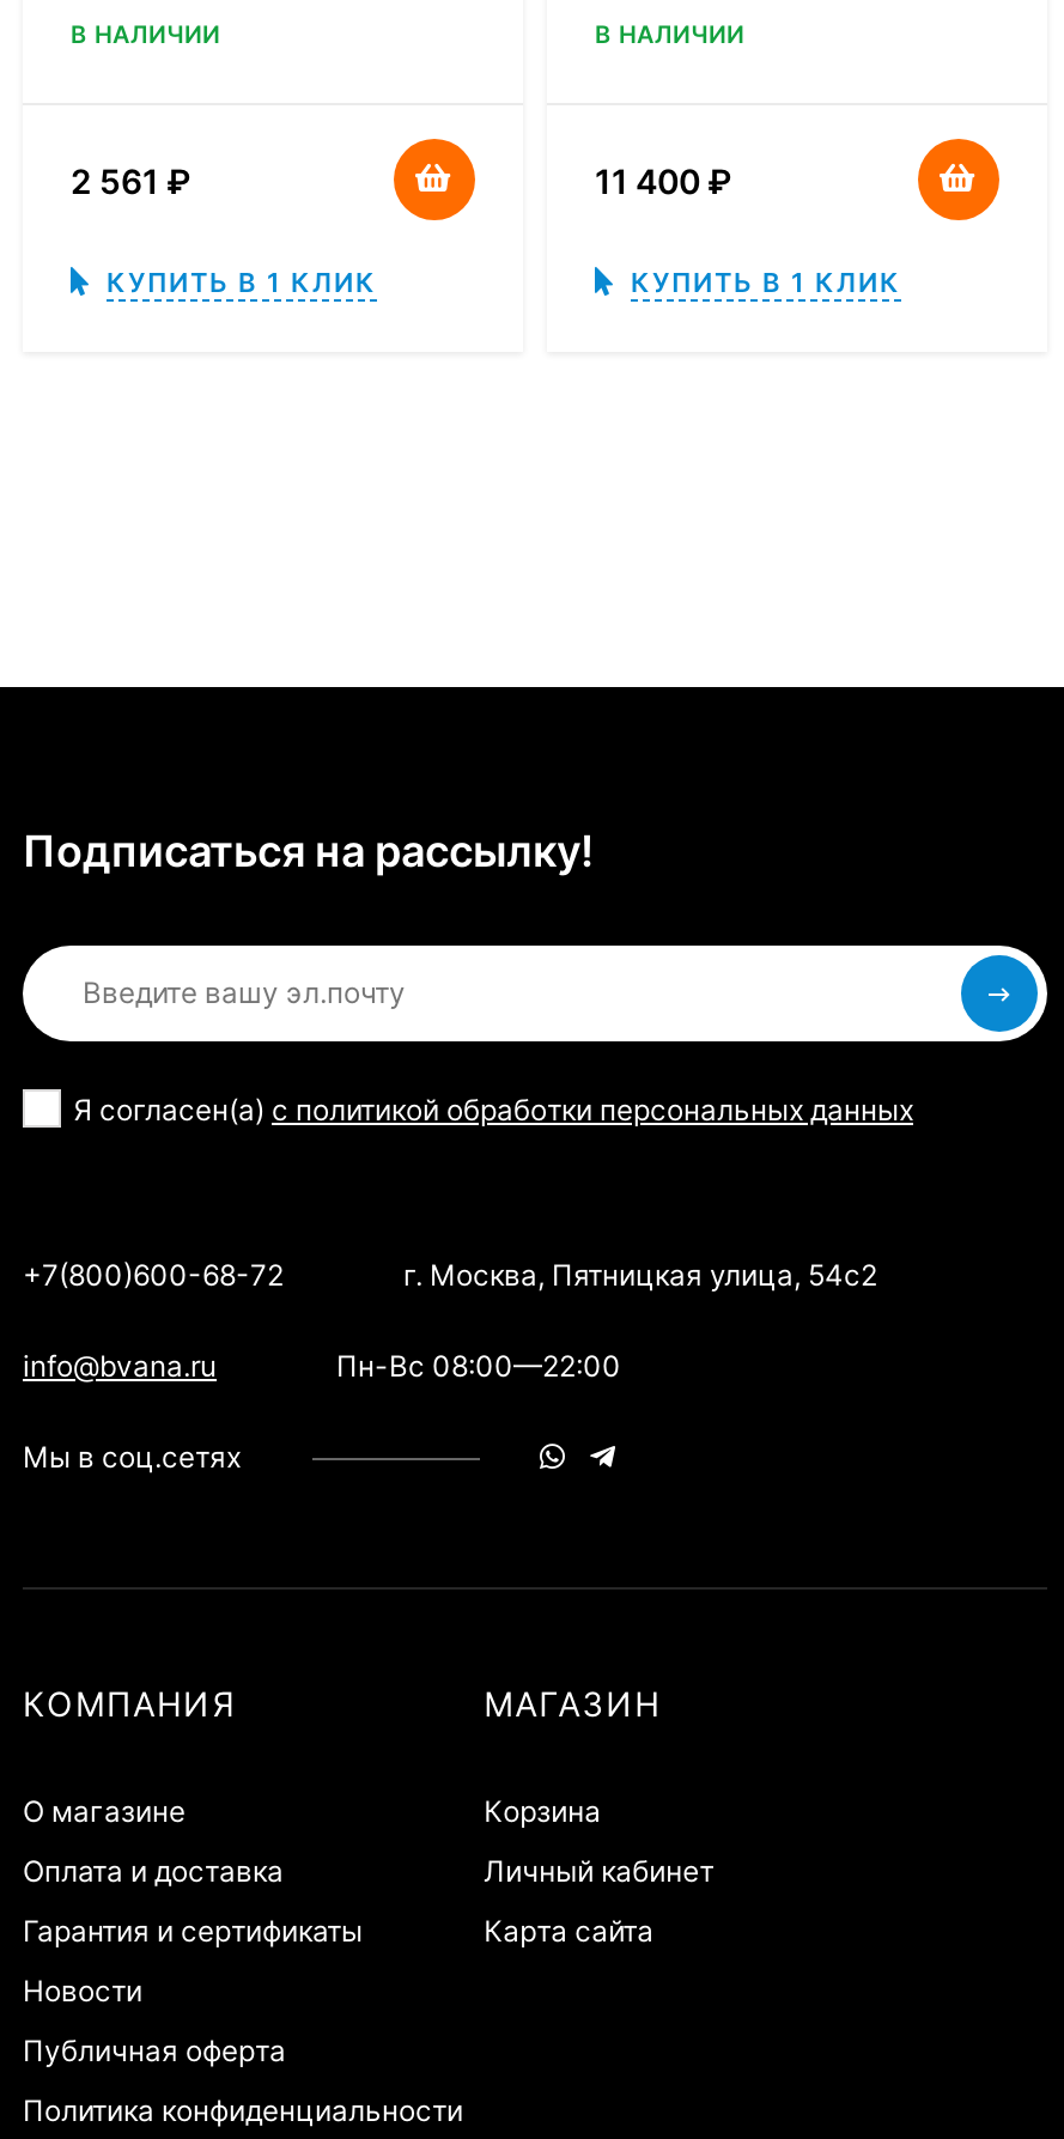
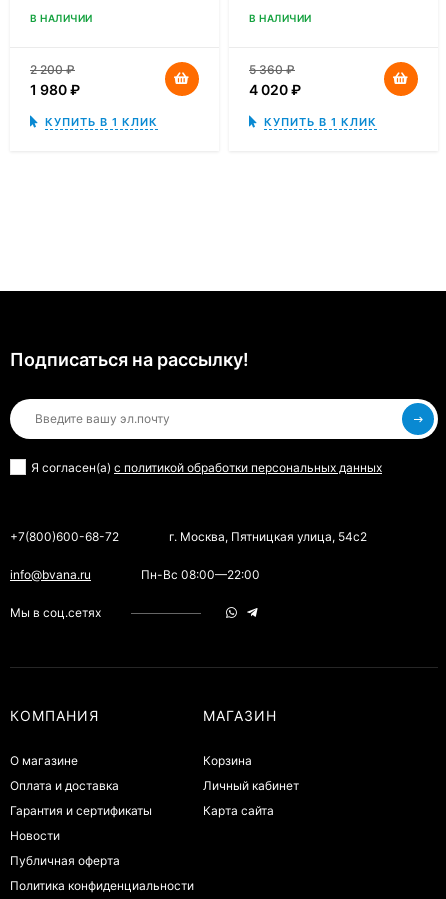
[71,159,190,200] 2 561 ₽ -> [30,62,80,98] 2 200₽ | 1 980 ₽
[595,159,731,200] 11 400 ₽ -> [249,62,301,98] 5 360₽ | 4 020 ₽

